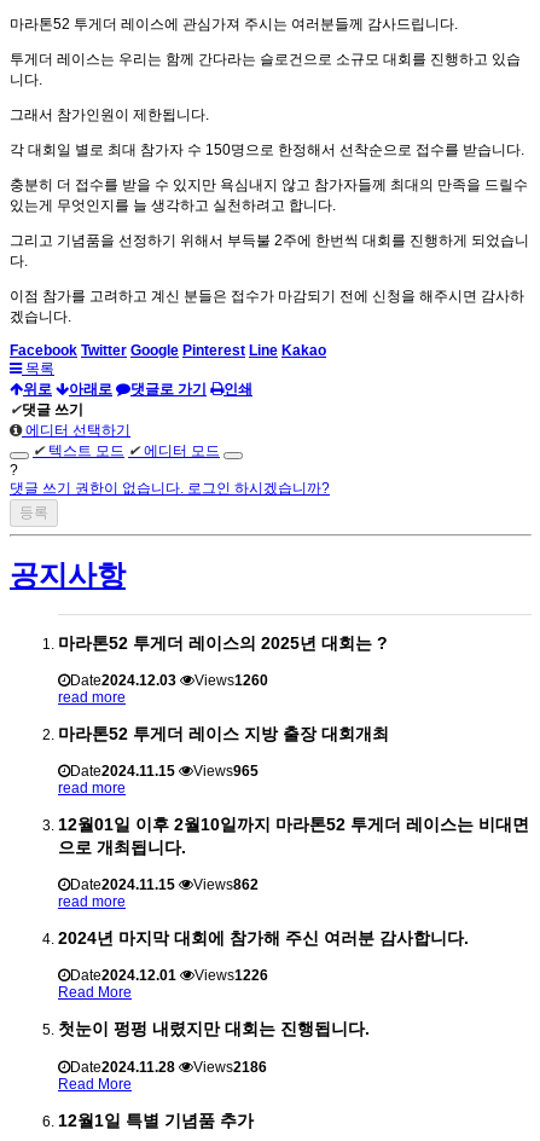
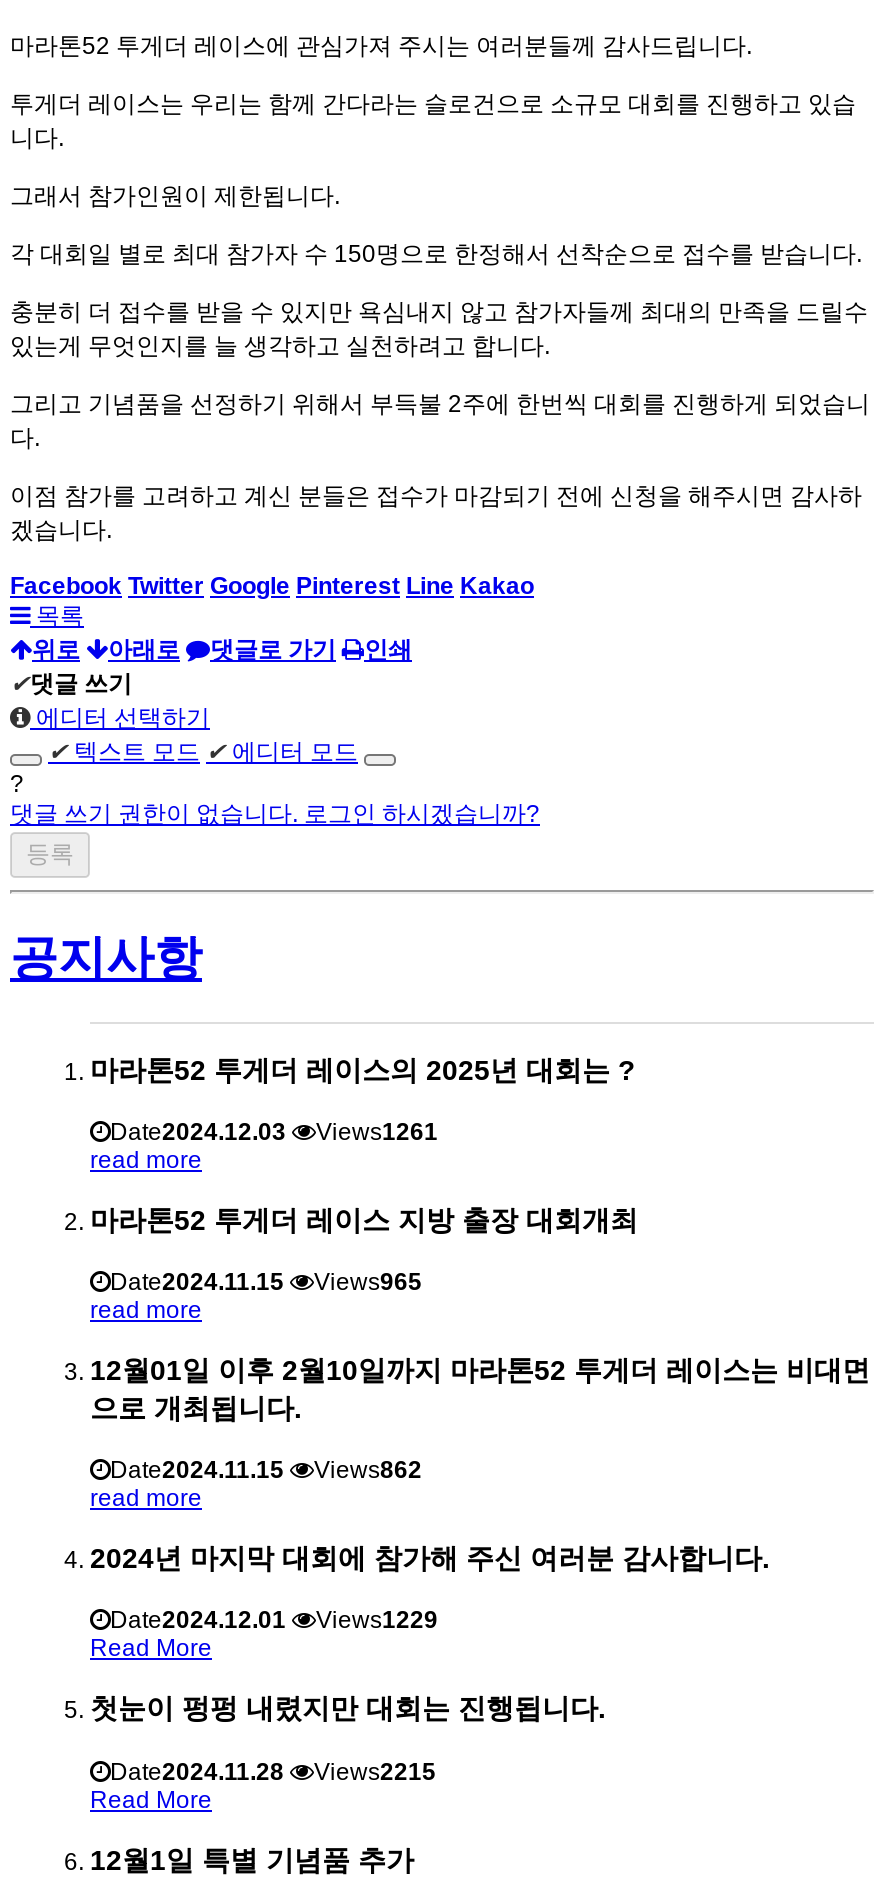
[70,672,268,689] Date2024.12.03 Views1260 -> [110,1118,438,1146] Date2024.12.03 Views1261
[70,967,268,984] Date2024.12.01 Views1226 -> [110,1607,438,1635] Date2024.12.01 Views1229
[70,1058,267,1075] Date2024.11.28 Views2186 -> [110,1757,436,1785] Date2024.11.28 Views2215

